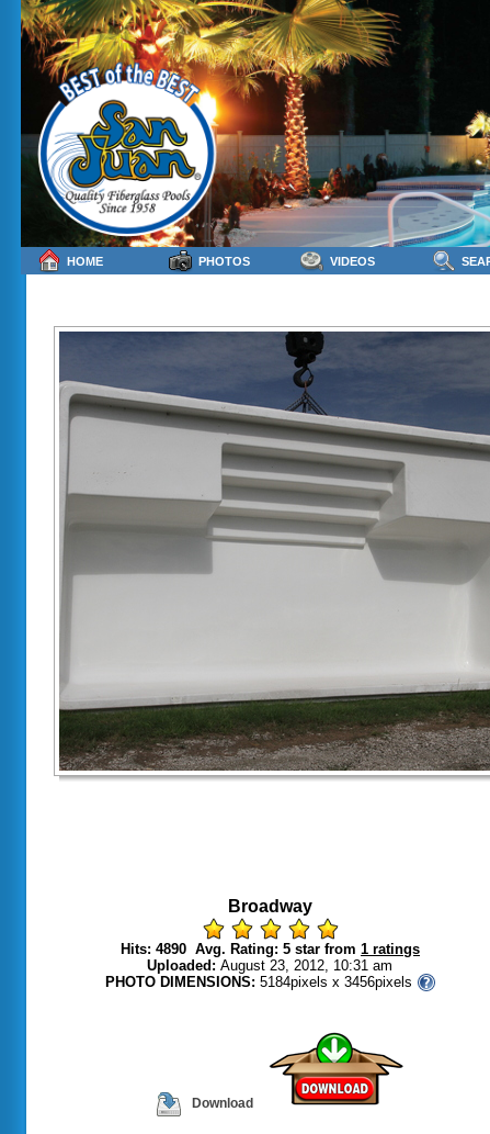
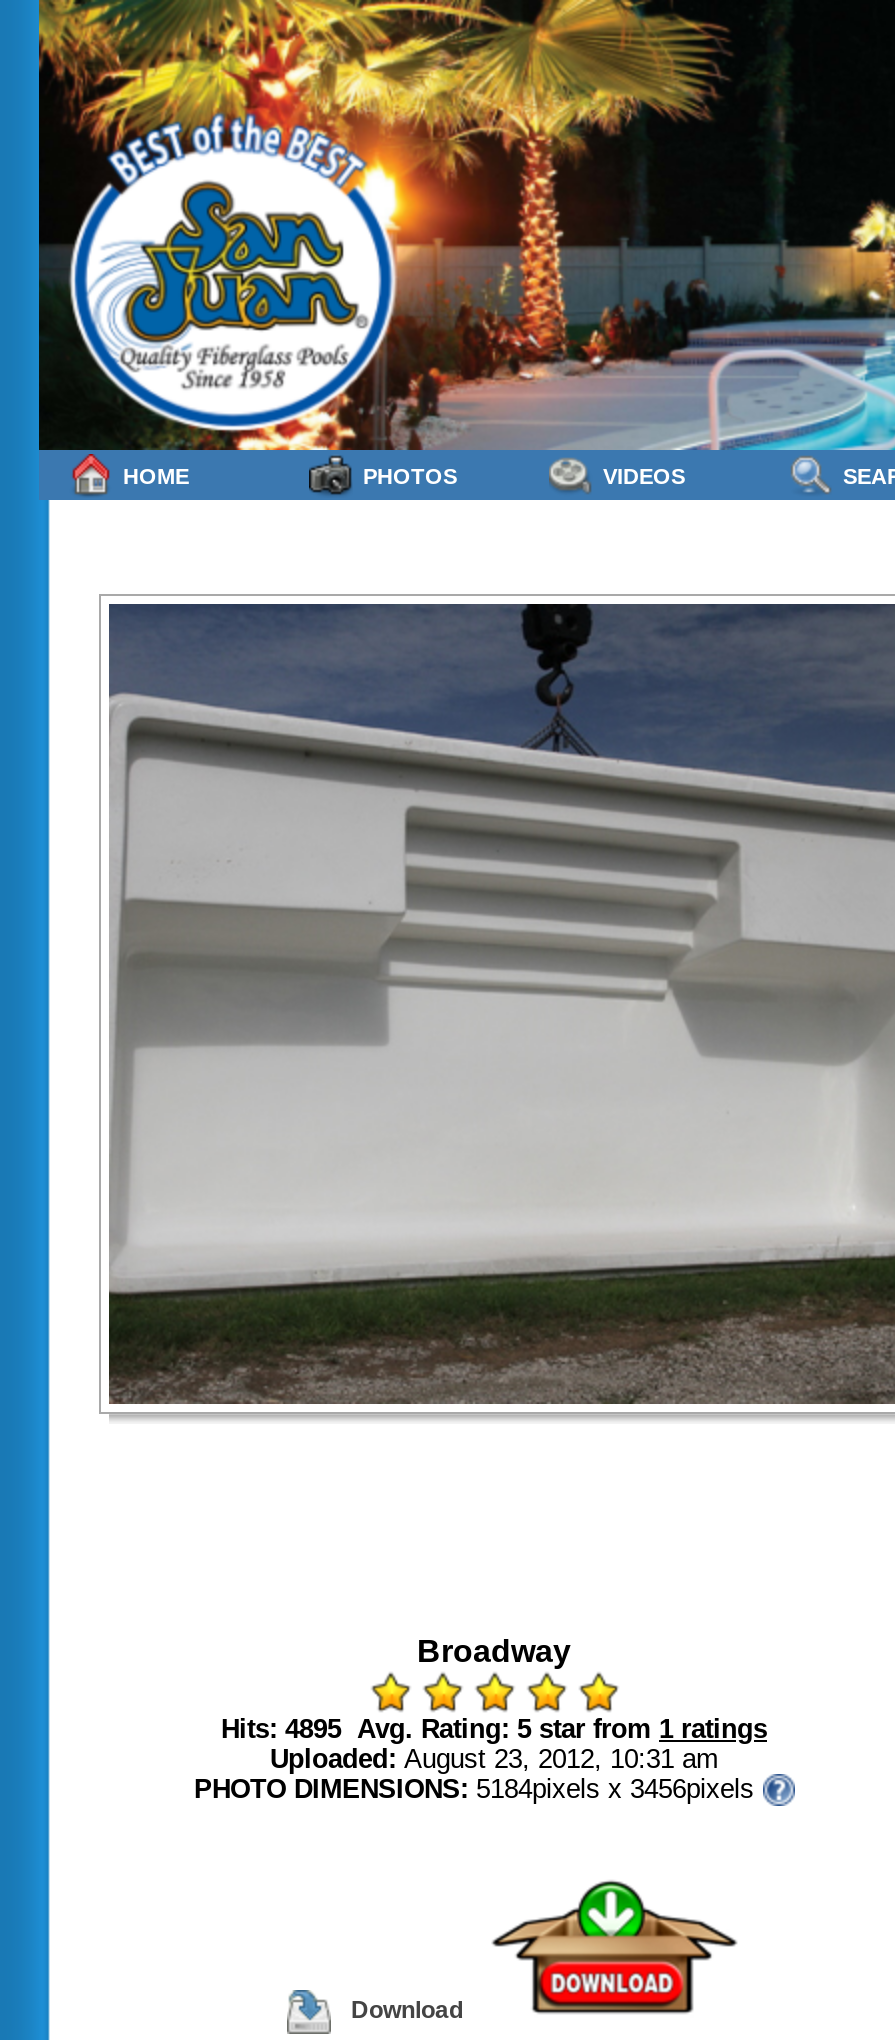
[121,941,420,957] Hits: 4890 Avg. Rating: 5 star from 1 ratings -> [221,1714,767,1744] Hits: 4895 Avg. Rating: 5 star from 1 ratings

